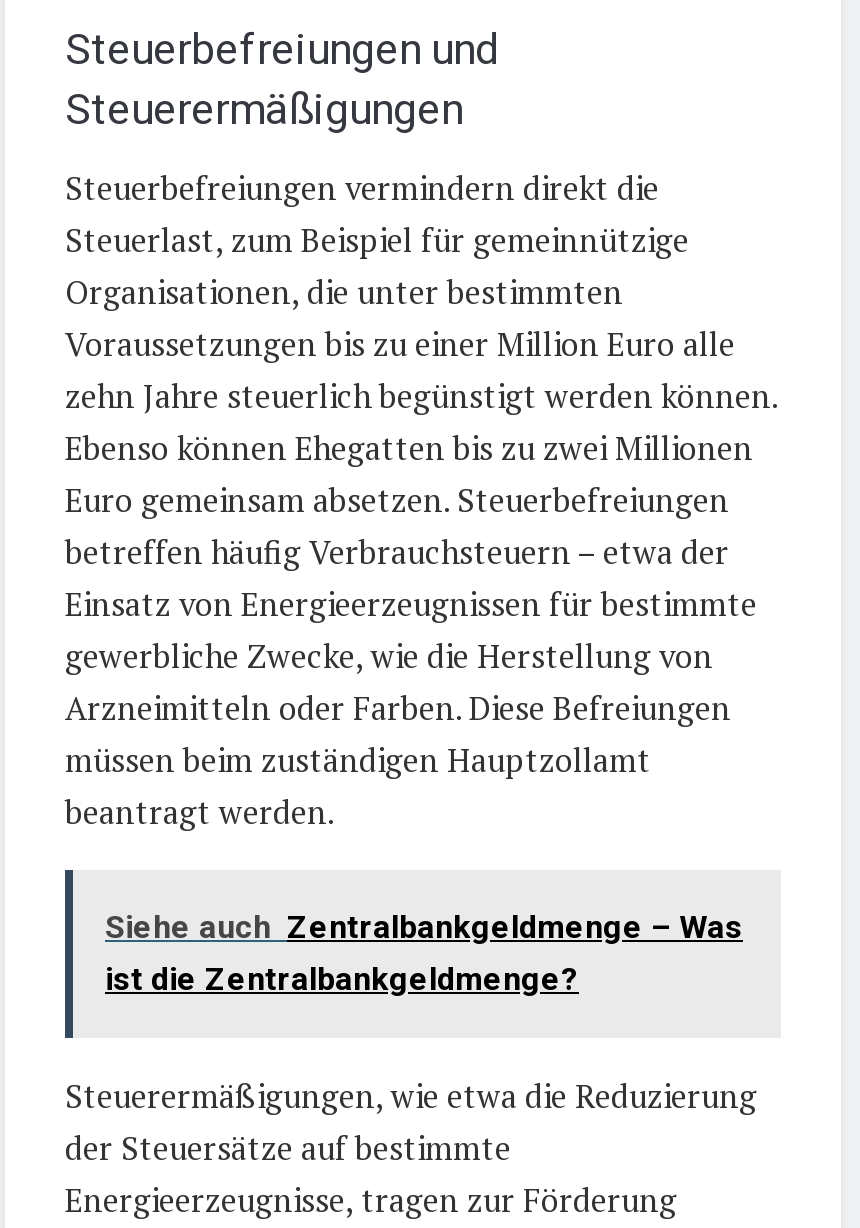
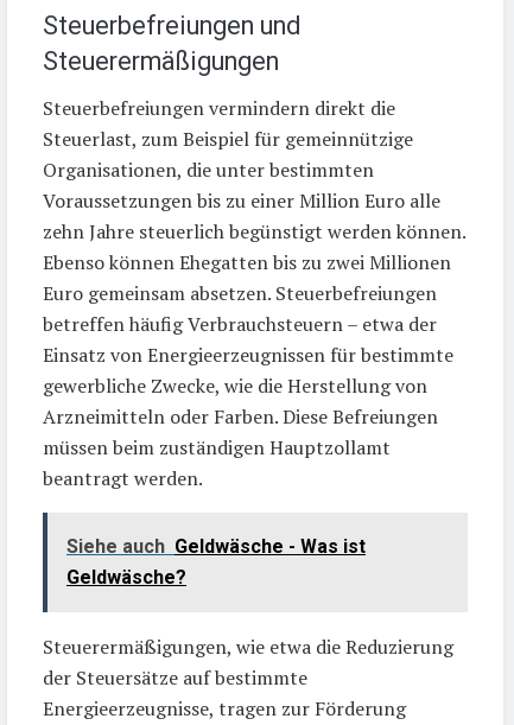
[105,907,743,997] Siehe auch Zentralbankgeldmenge – Was | ist die Zentralbankgeldmenge? -> [66,535,366,588] Siehe auch Geldwäsche - Was ist | Geldwäsche?

